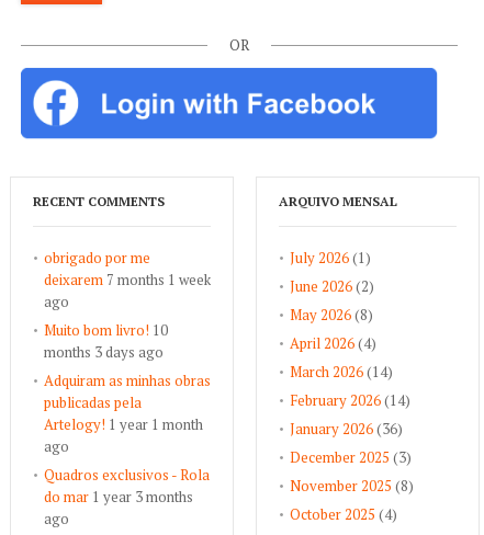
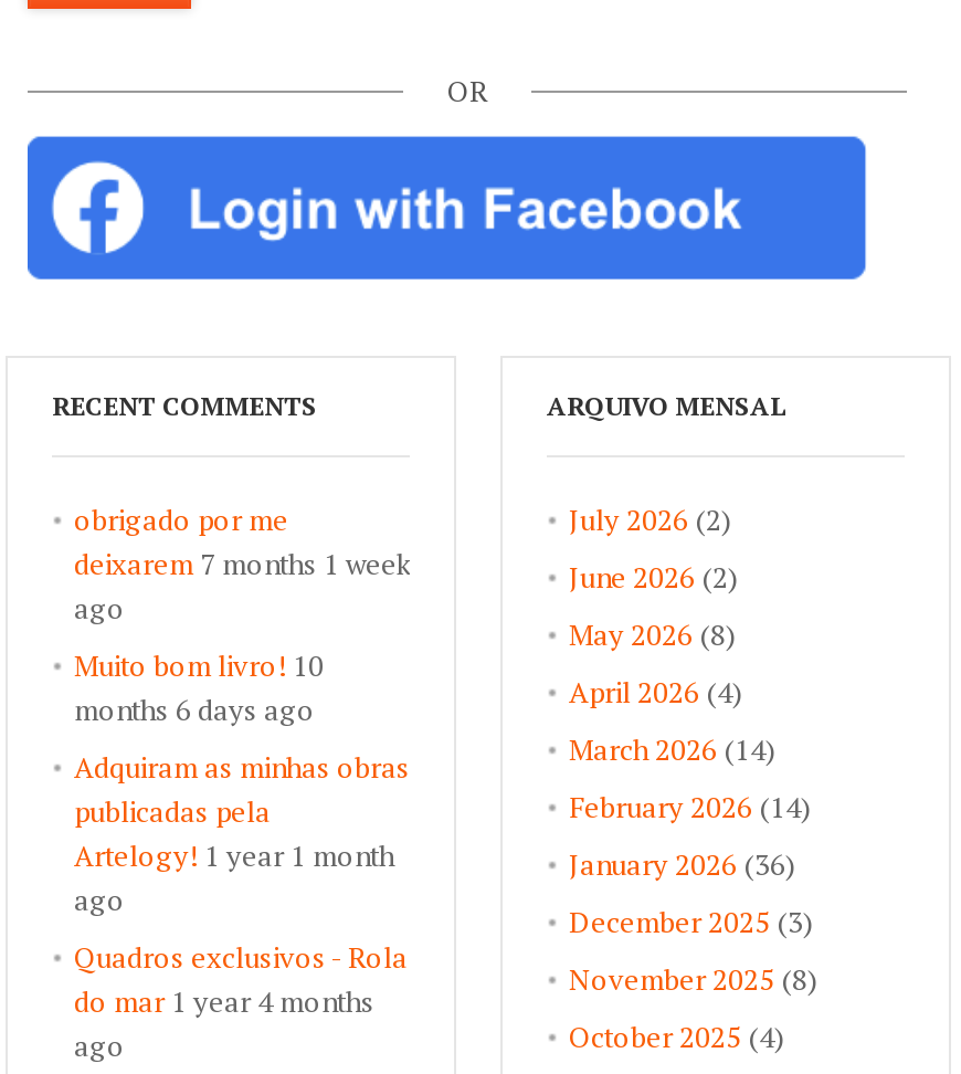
[290,247,371,267] July 2026 (1) -> [569,499,732,539] July 2026 (2)
[44,342,164,361] months 3 days ago -> [74,689,315,729] months 6 days ago
[44,486,193,506] do mar 1 year 3 months -> [74,981,374,1020] do mar 1 year 4 months

